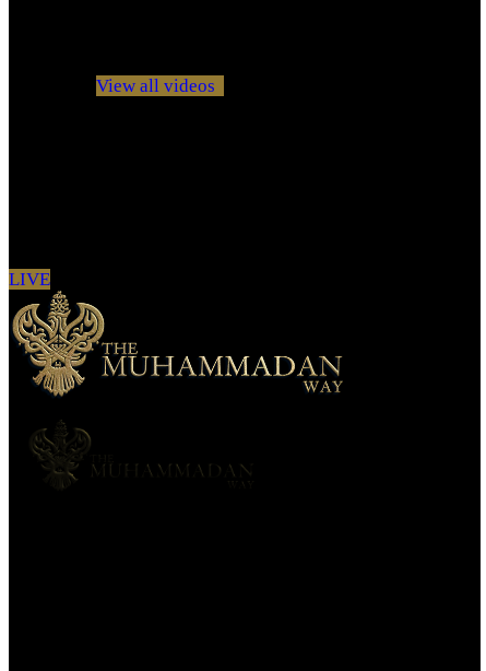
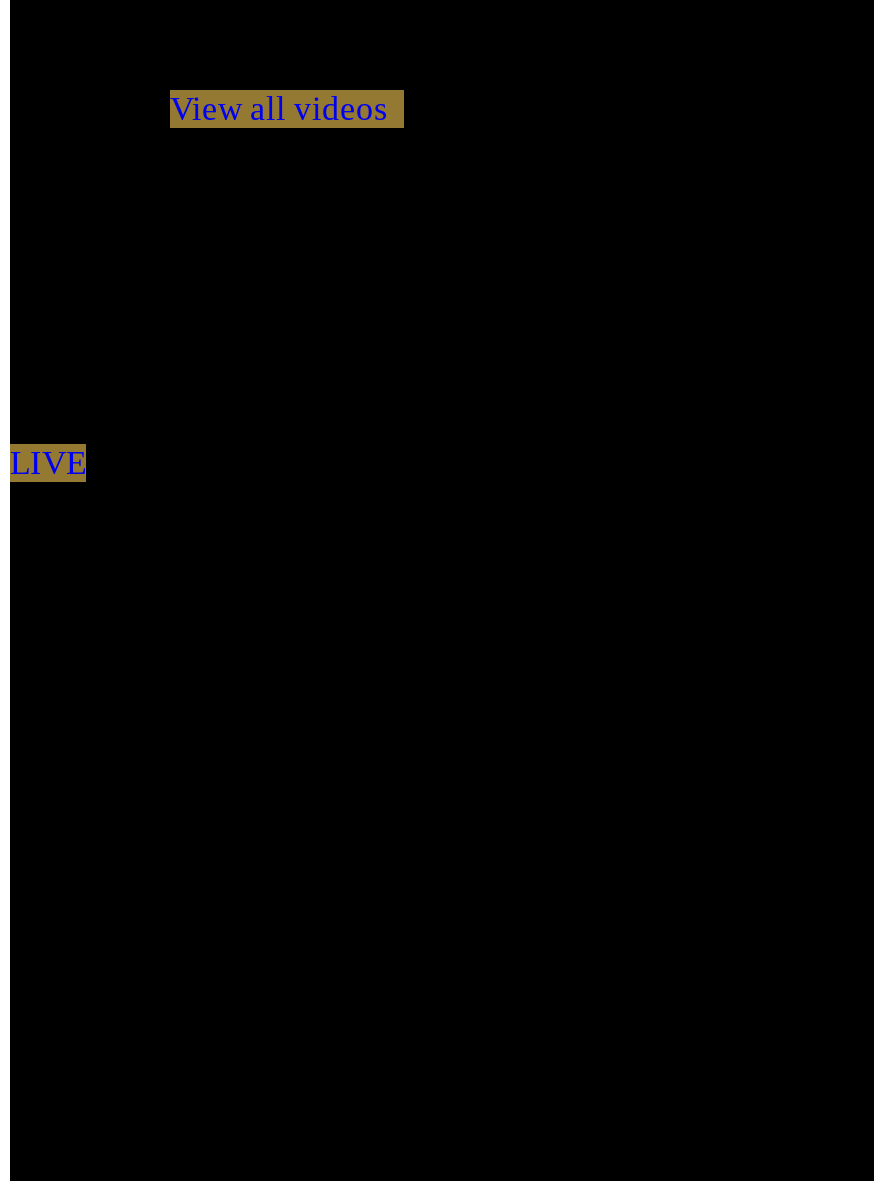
[12,291,343,397] [image] -> none

